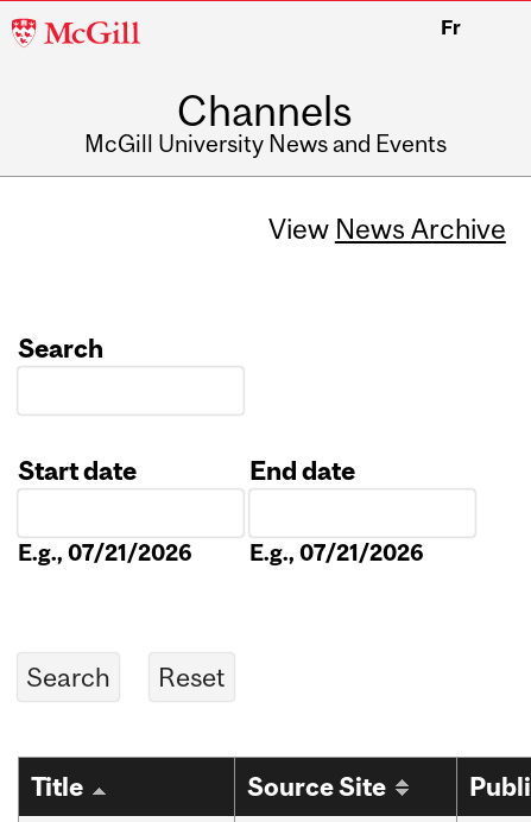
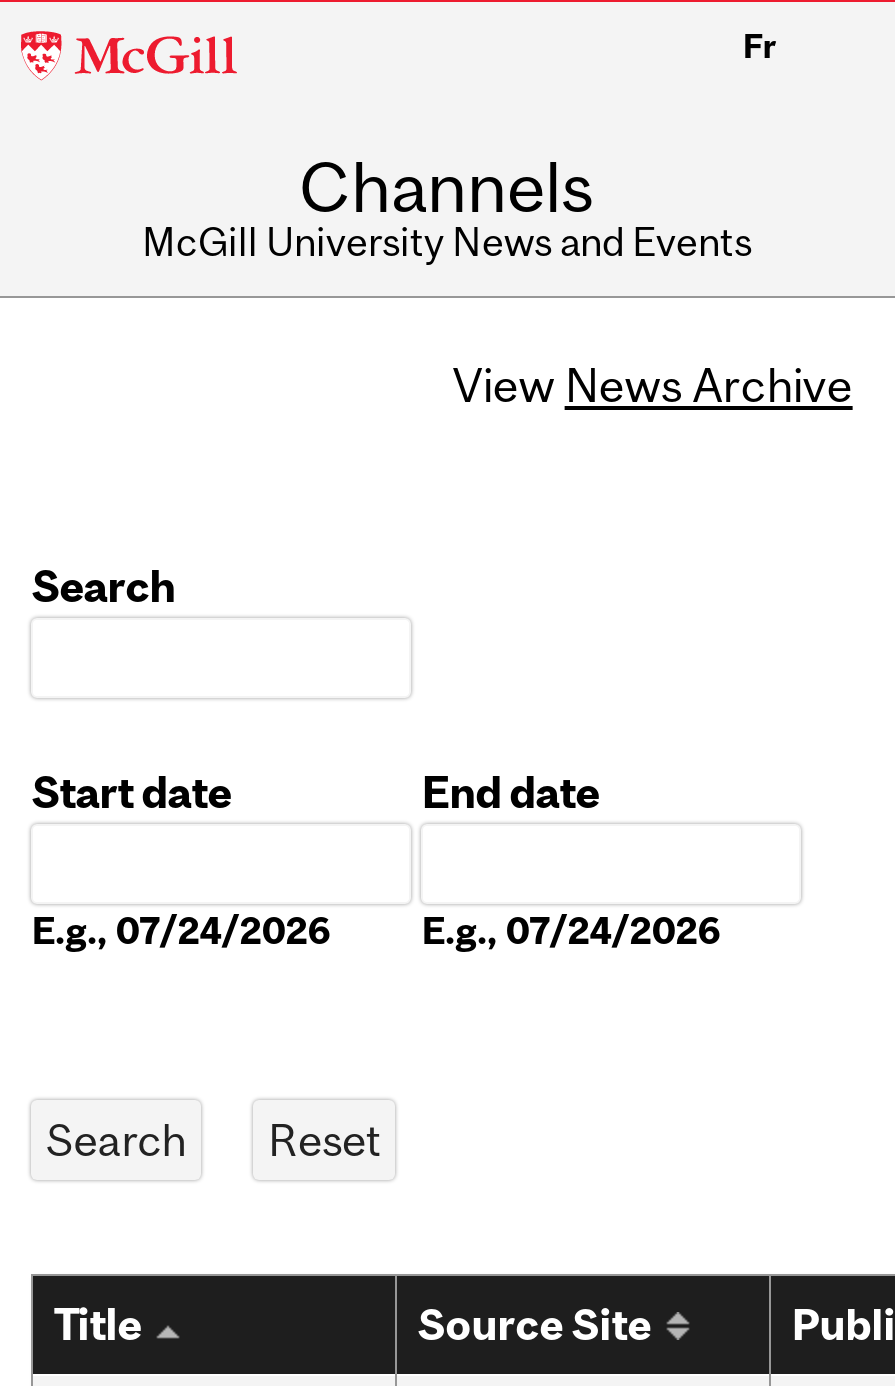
[18,540,193,566] E.g., 07/21/2026 -> [31,909,331,953] E.g., 07/24/2026
[250,540,424,566] E.g., 07/21/2026 -> [421,909,721,953] E.g., 07/24/2026

